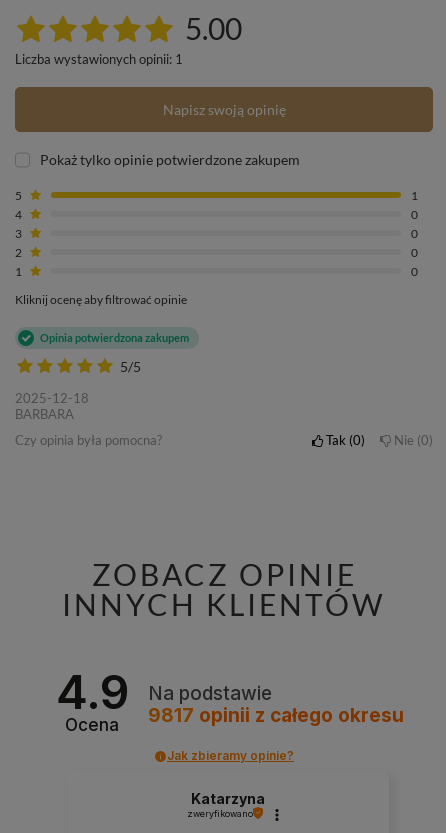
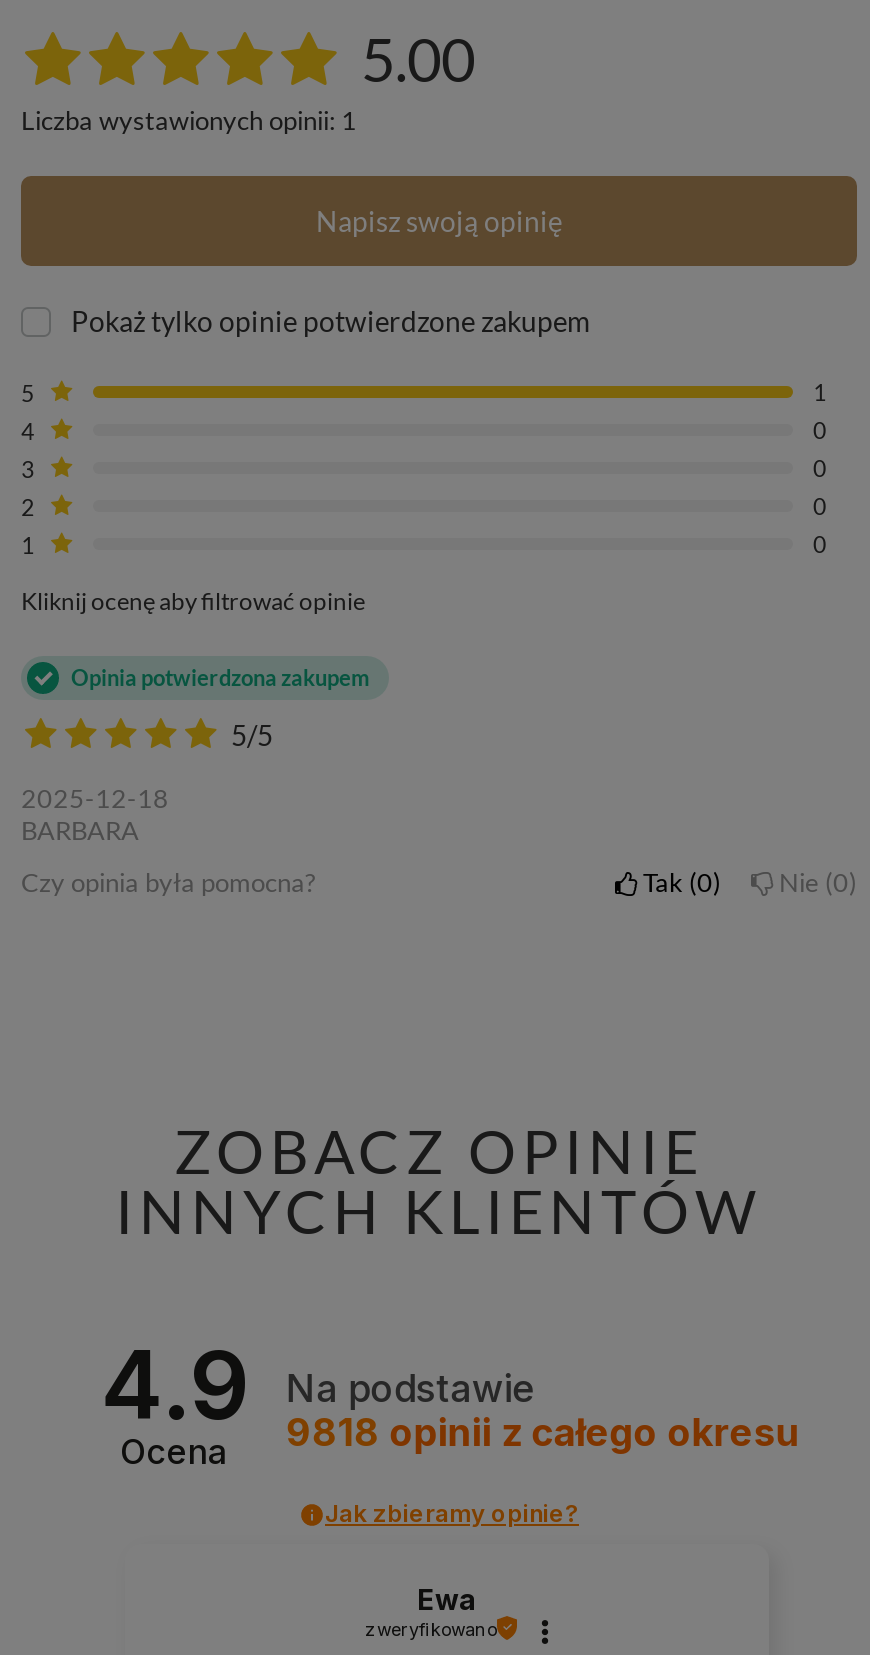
[148,704,404,727] 9817 opinii z całego okresu -> [286,1410,800,1456] 9818 opinii z całego okresu
[191,789,265,806] Katarzyna -> [417,1581,477,1615] Ewa

